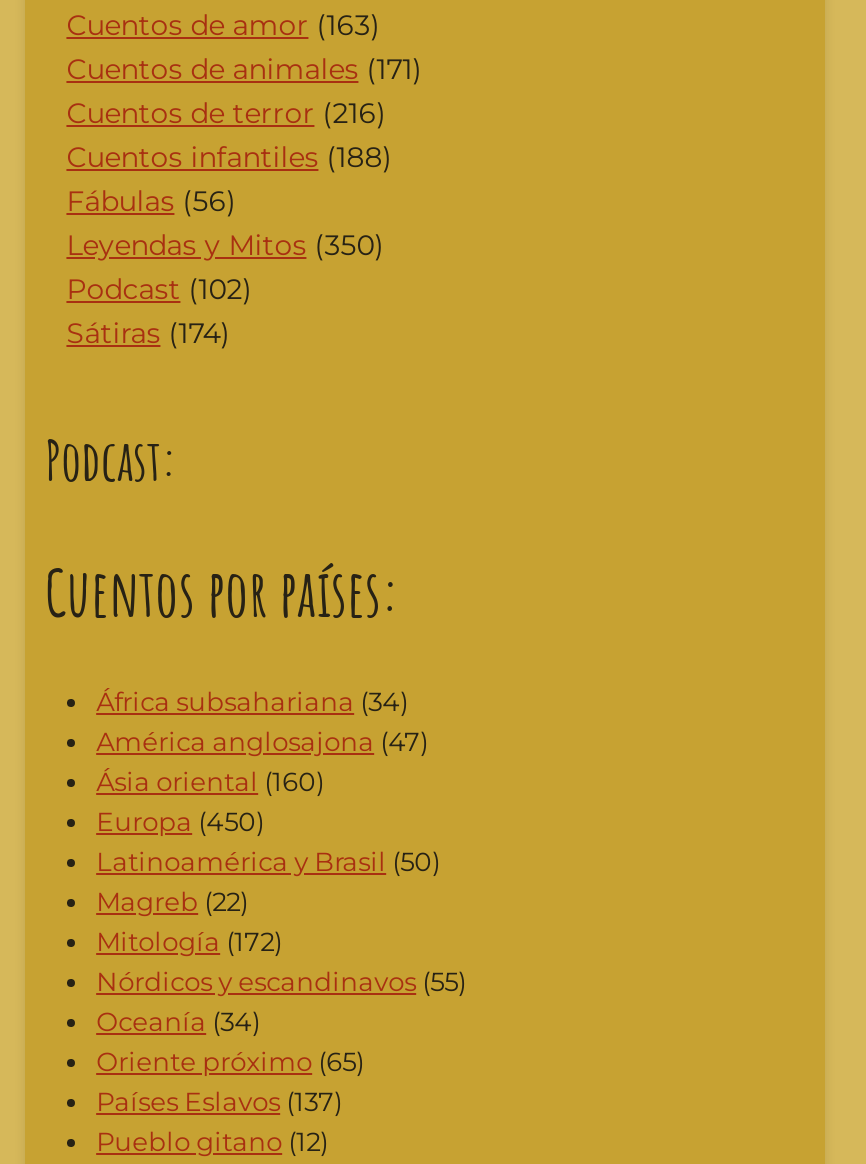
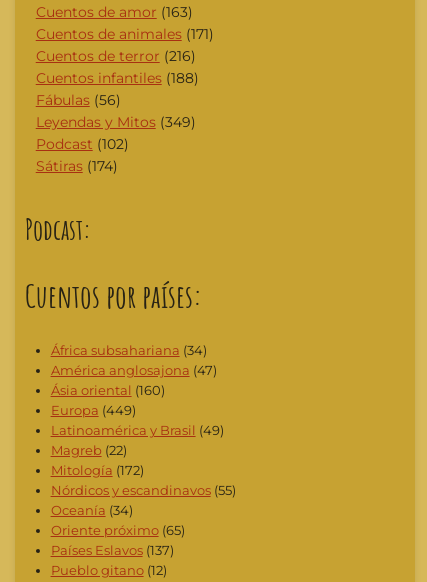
[66,227,384,263] Leyendas y Mitos (350) -> [36,113,196,131] Leyendas y Mitos (349)
[96,806,264,836] Europa (450) -> [51,403,136,418] Europa (449)
[96,846,440,876] Latinoamérica y Brasil (50) -> [51,423,224,438] Latinoamérica y Brasil (49)

